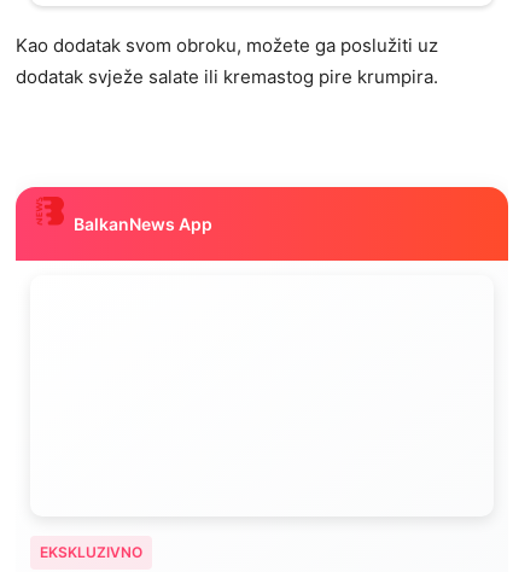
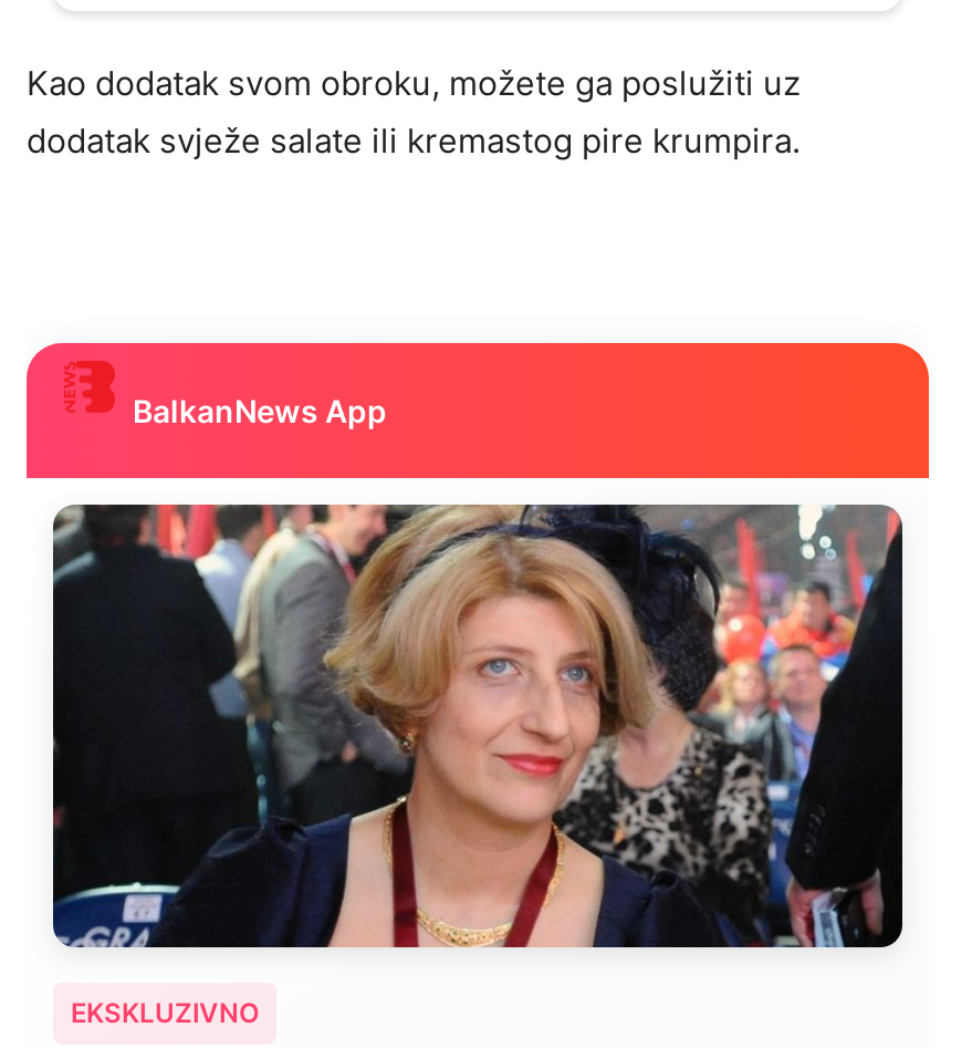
none -> [51,502,905,950] [image]

